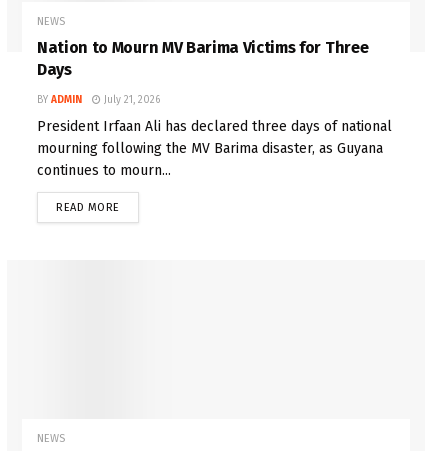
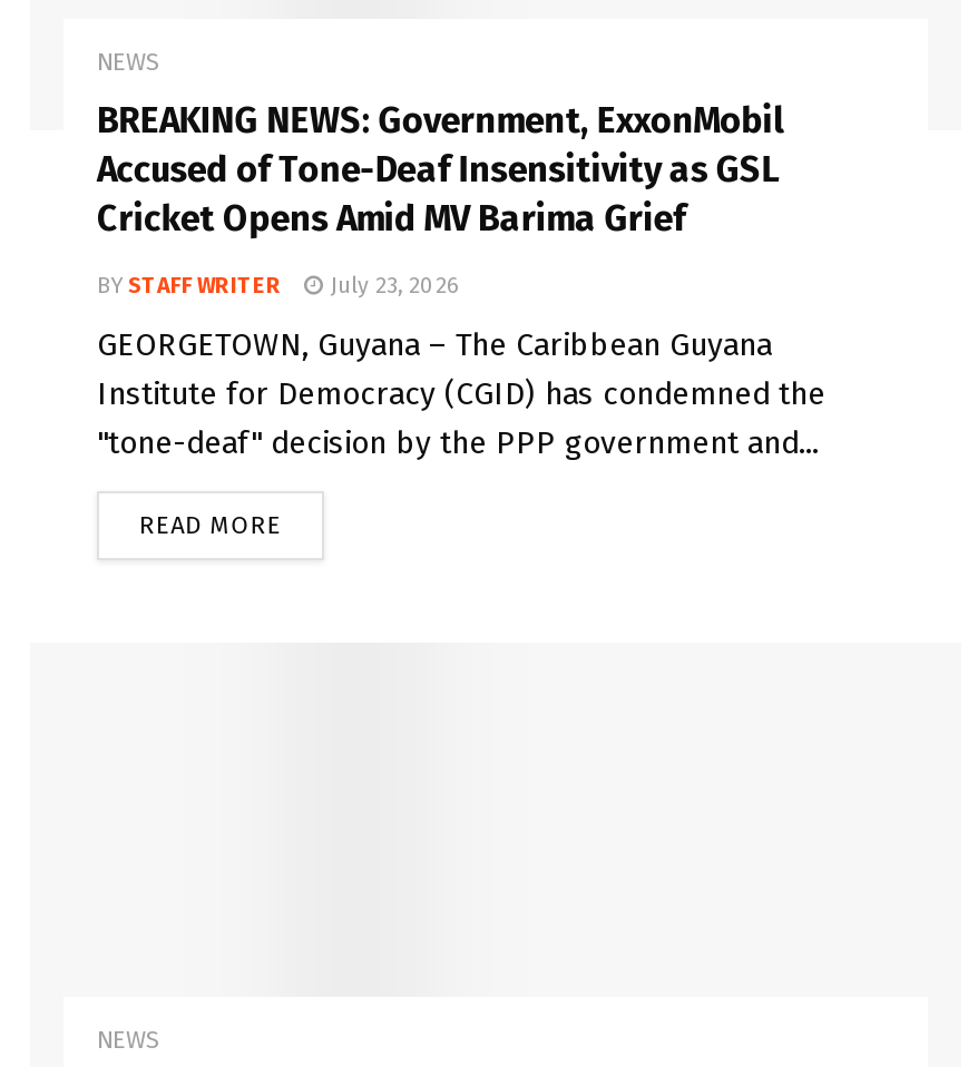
[37,38,368,79] Nation to Mourn MV Barima Victims for Three | Days -> [97,100,784,240] BREAKING NEWS: Government, ExxonMobil | Accused of Tone-Deaf Insensitivity as GSL | Cricket Opens Amid MV Barima Grief
[37,94,160,106] BY ADMIN | July 21, 2026 -> [97,274,458,300] BY STAFF WRITER | July 23, 2026
[37,118,392,179] President Irfaan Ali has declared three days of national | mourning following the MV Barima disaster, as Guyana | continues to mourn... -> [97,327,825,463] GEORGETOWN, Guyana – The Caribbean Guyana | Institute for Democracy (CGID) has condemned the | "tone-deaf" decision by the PPP government and...

